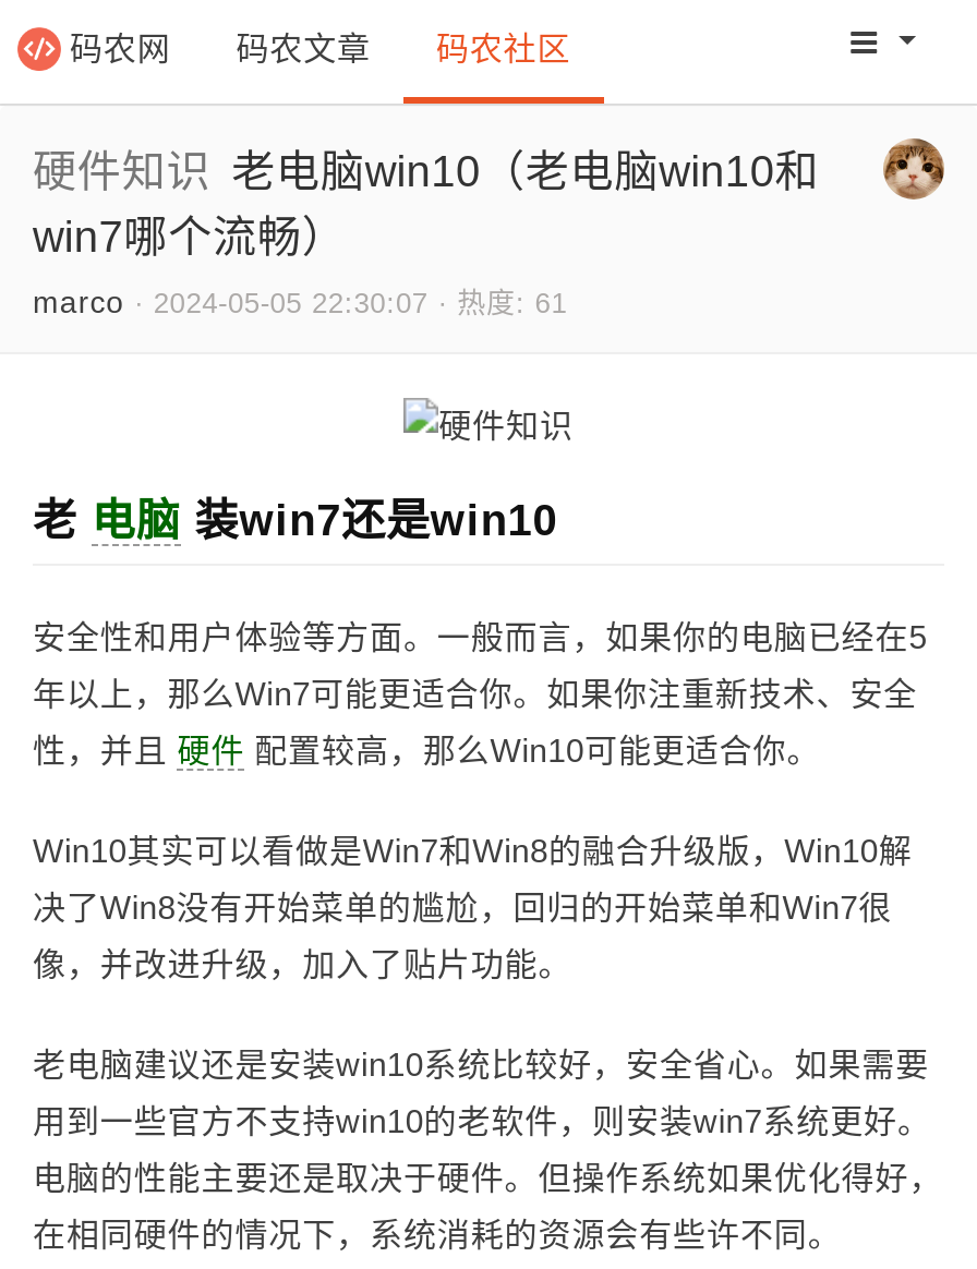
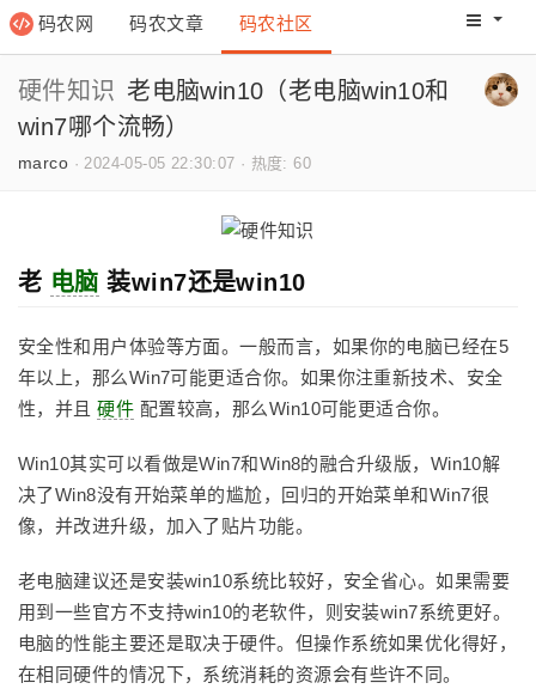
[33,285,567,319] marco · 2024-05-05 22:30:07 ·热度: 61 -> [18,153,311,172] marco · 2024-05-05 22:30:07 ·热度: 60

